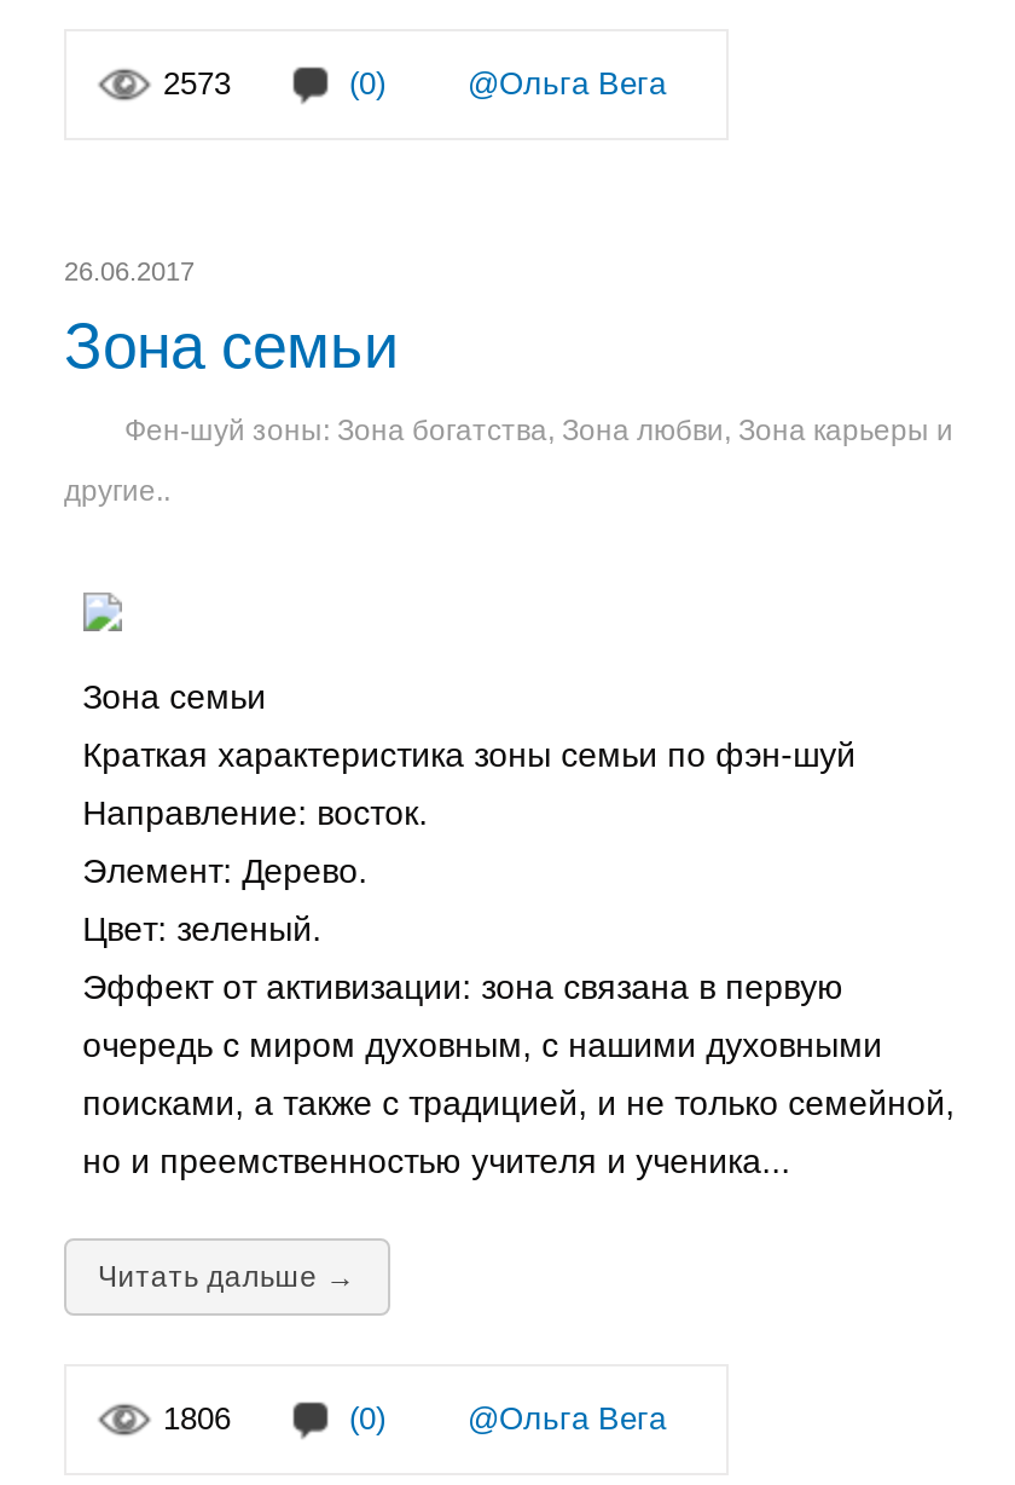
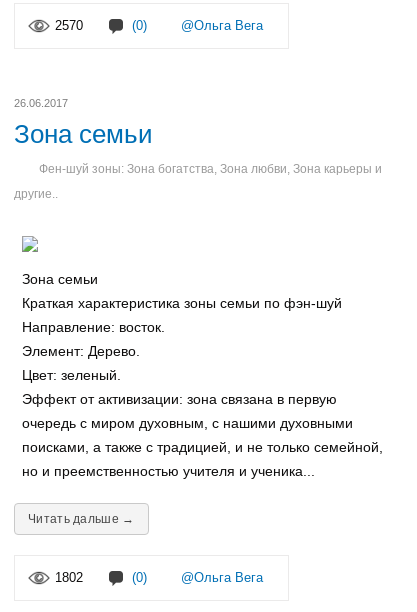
[163,64,231,100] 2573 -> [55,17,83,32] 2570
[163,1399,231,1435] 1806 -> [55,569,83,584] 1802

